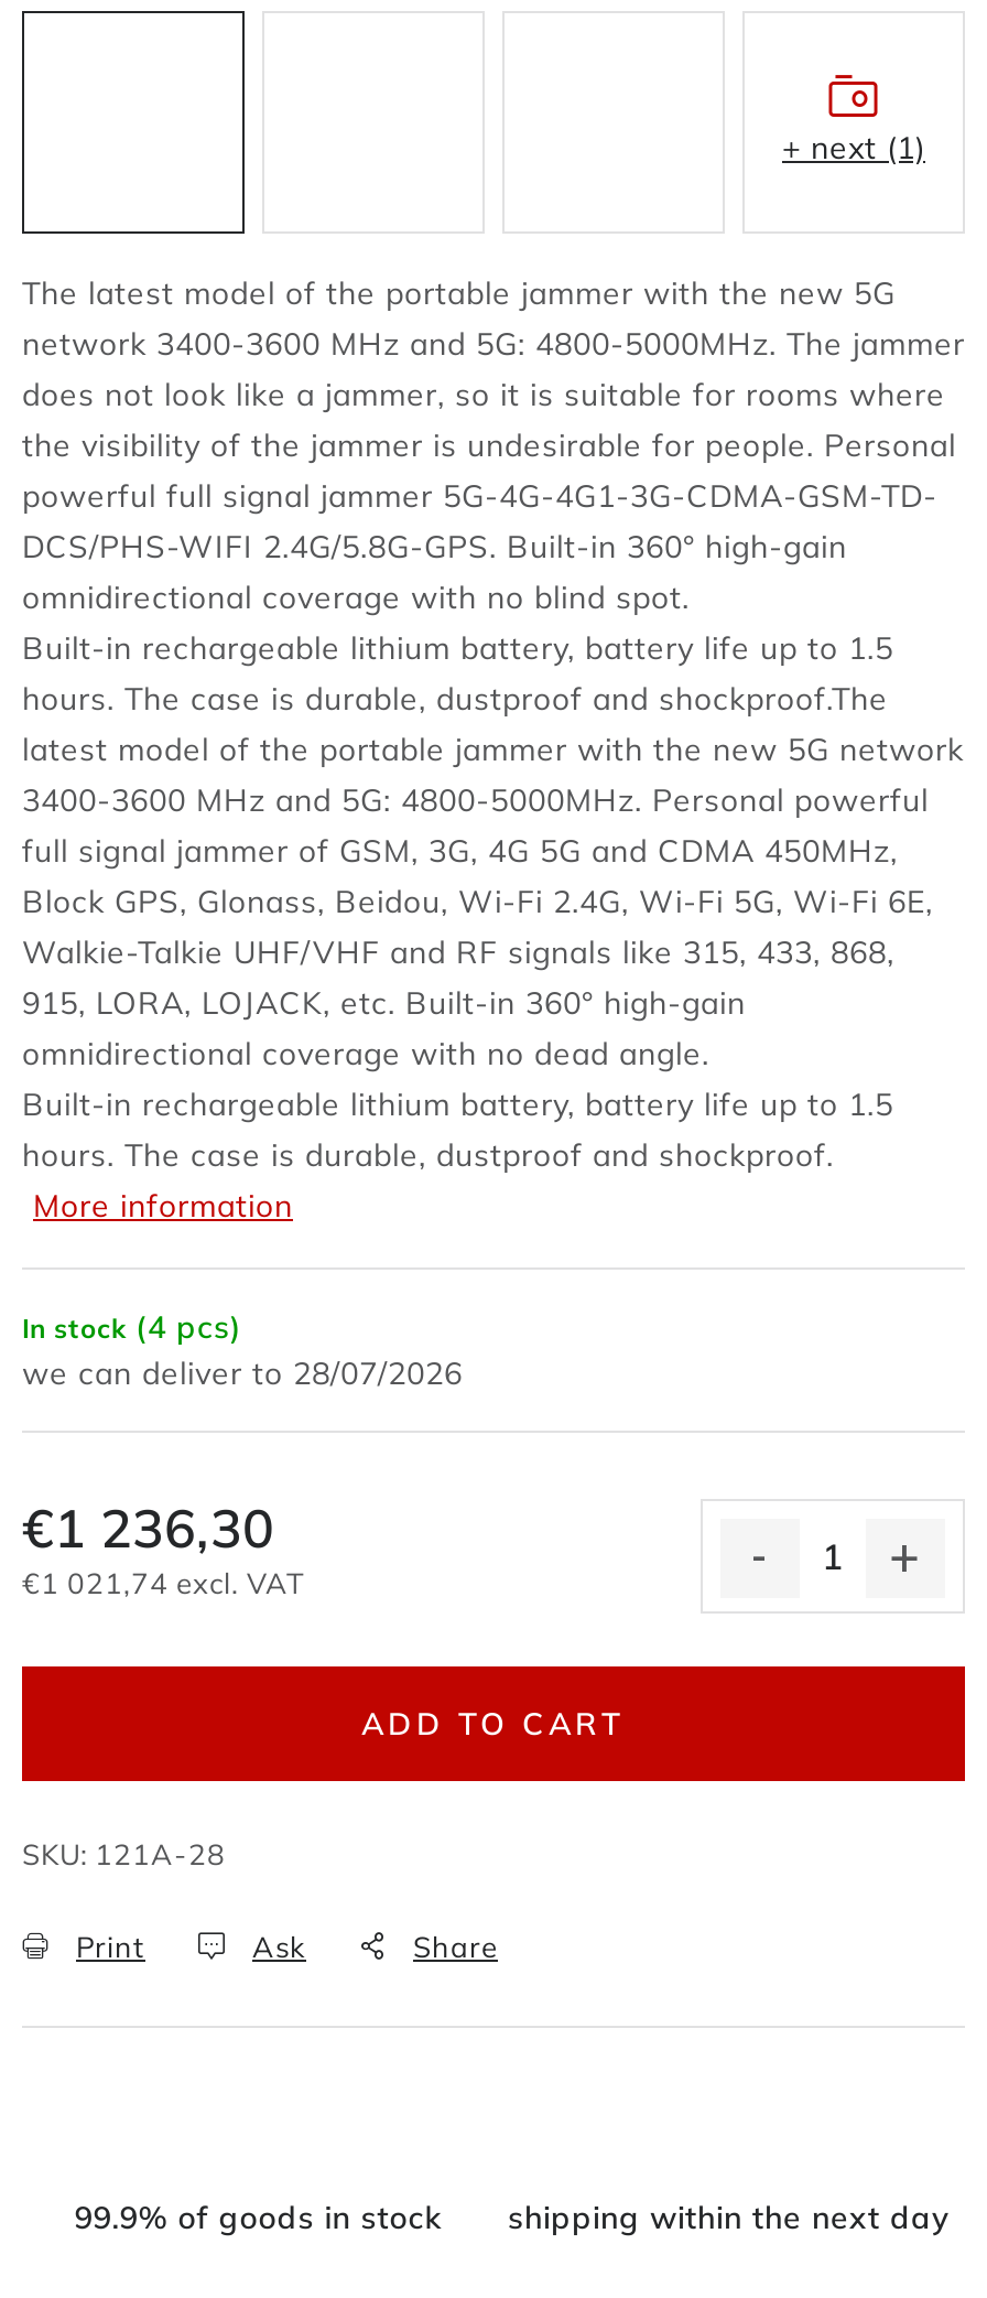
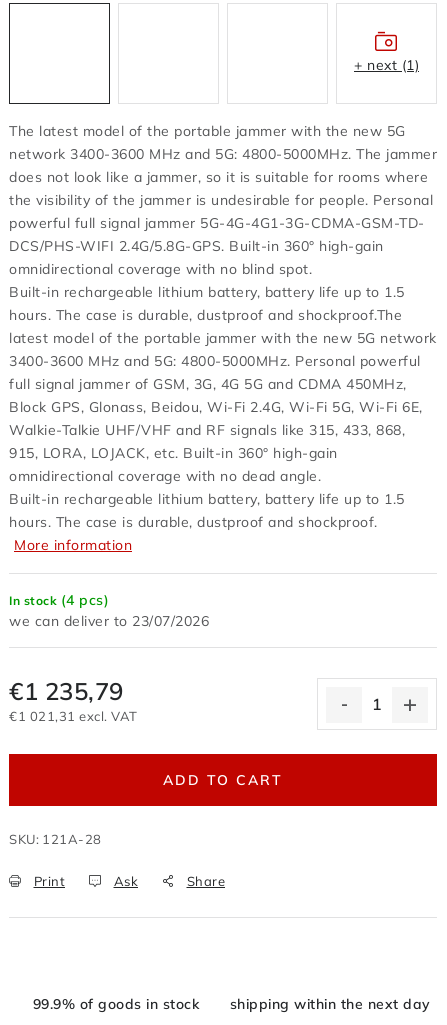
[293,1353,463,1393] 28/07/2026 -> [132,612,209,630] 23/07/2026
[22,1493,274,1560] €1 236,30 -> [9,675,123,705] €1 235,79
[22,1564,305,1599] €1 021,74 excl. VAT -> [9,707,137,723] €1 021,31 excl. VAT

